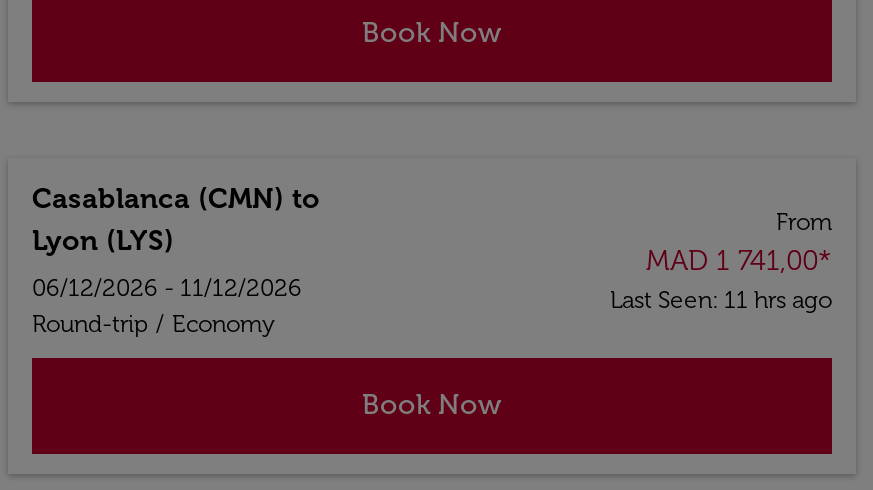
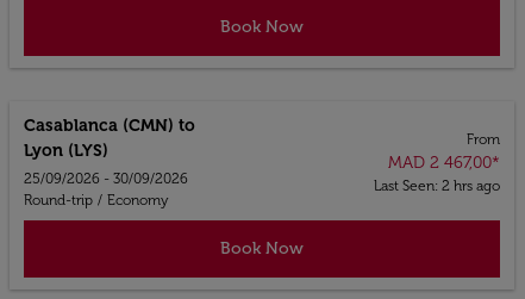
[646,243,832,277] MAD 1 741,00* -> [388,152,500,172] MAD 2 467,00*
[32,274,302,302] 06/12/2026 - 11/12/2026 -> [24,170,188,187] 25/09/2026 - 30/09/2026
[610,285,832,313] Last Seen: 11 hrs ago -> [374,177,500,194] Last Seen: 2 hrs ago

